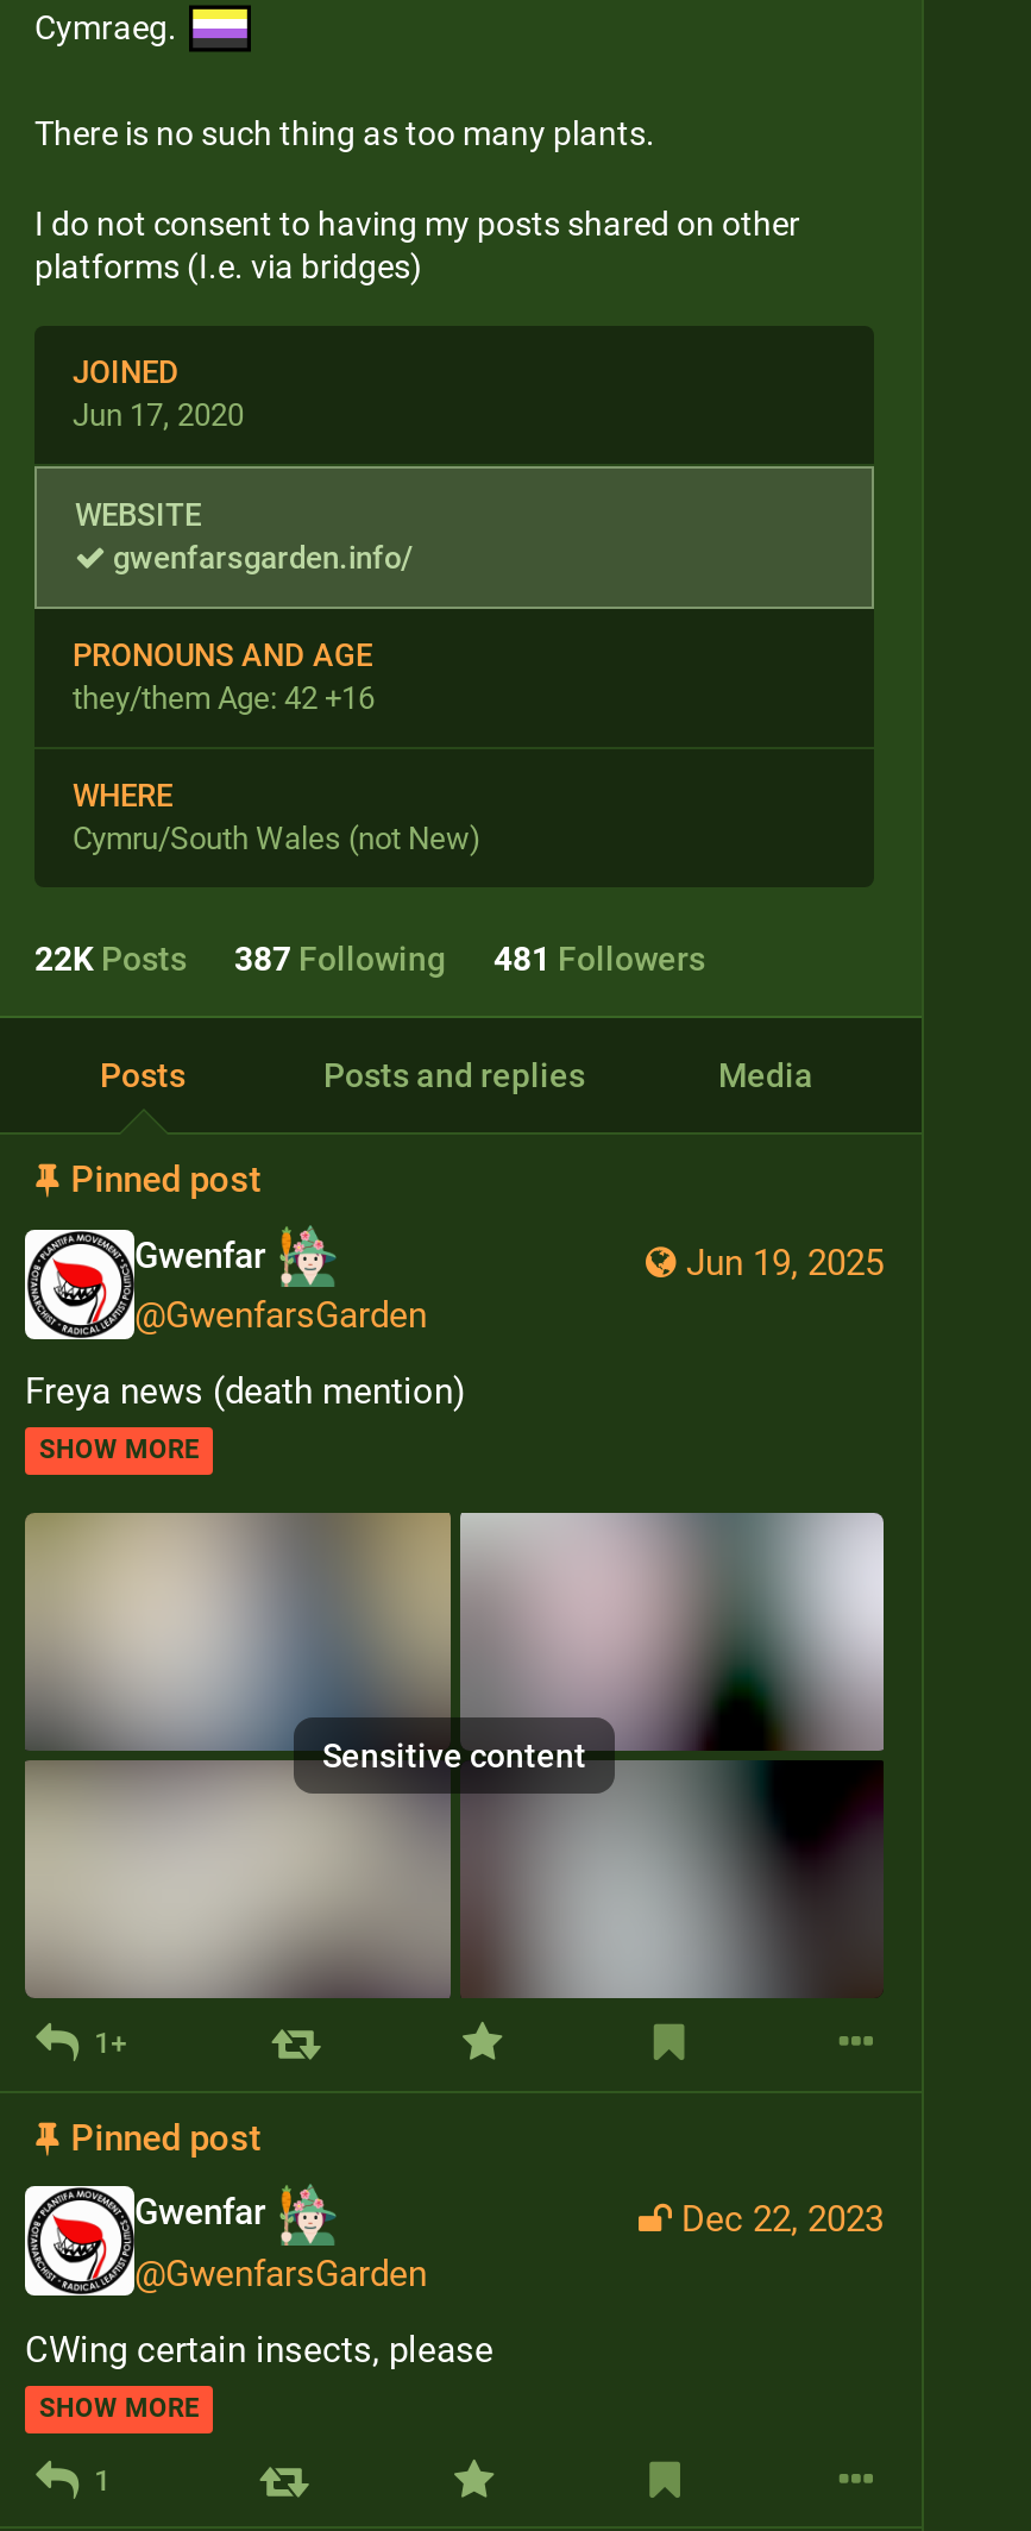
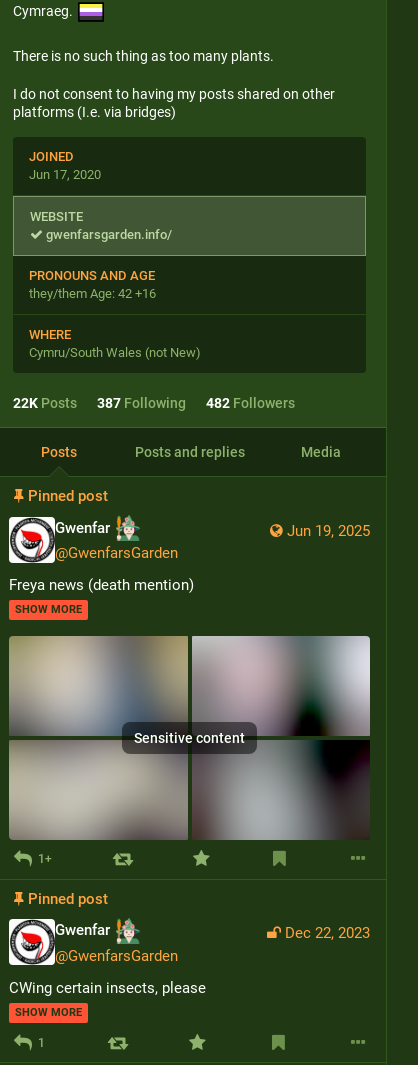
[34,939,705,977] 22K Posts 387 Following 481 Followers -> [13,395,295,411] 22K Posts 387 Following 482 Followers

